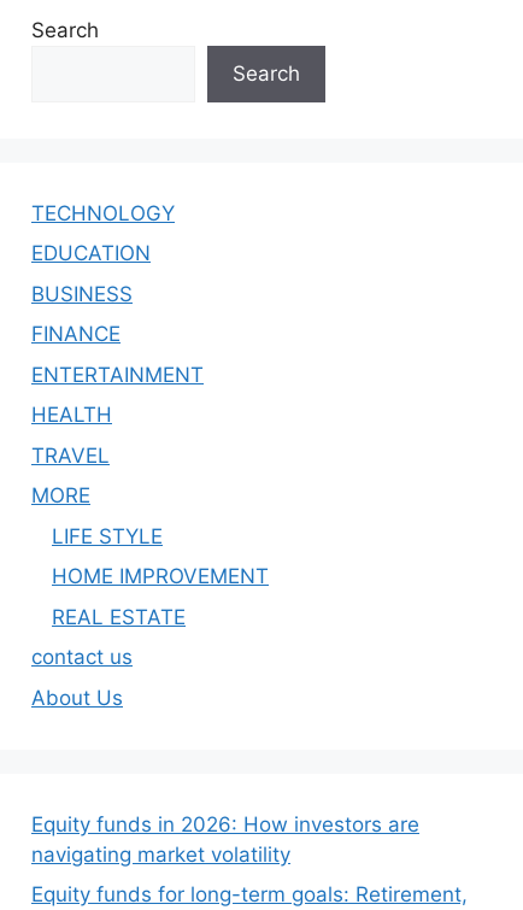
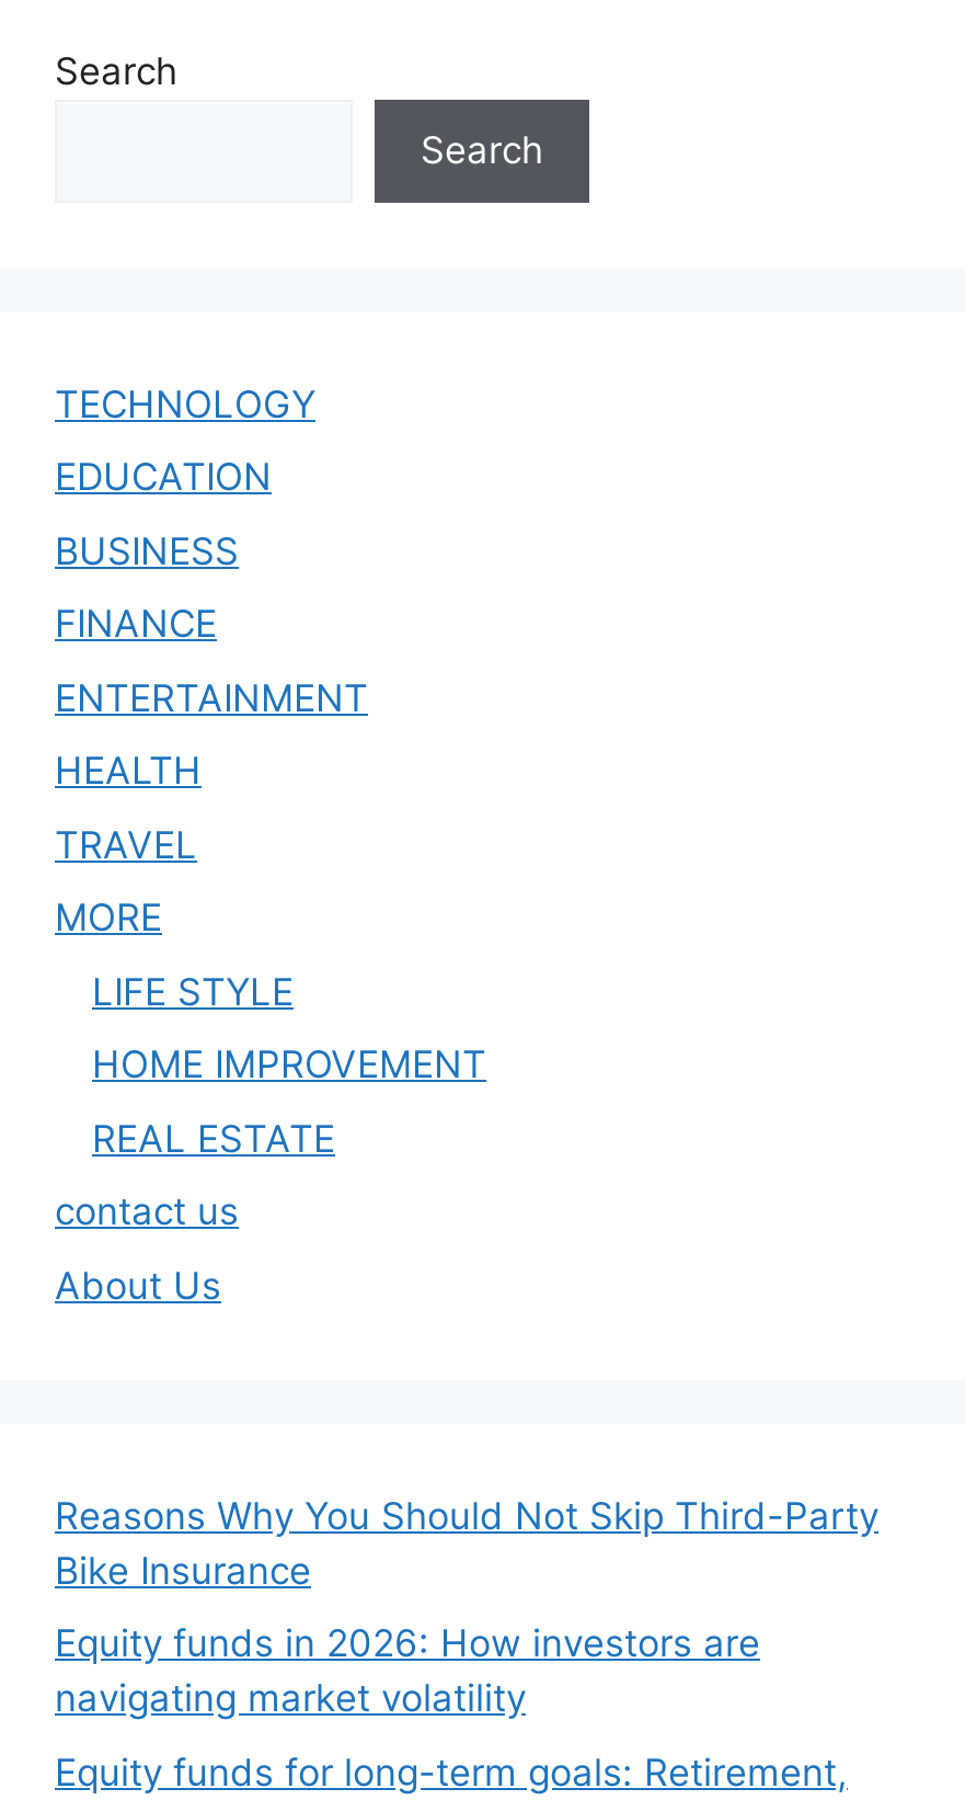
none -> [55,1493,878,1592] Reasons Why You Should Not Skip Third-Party | Bike Insurance

